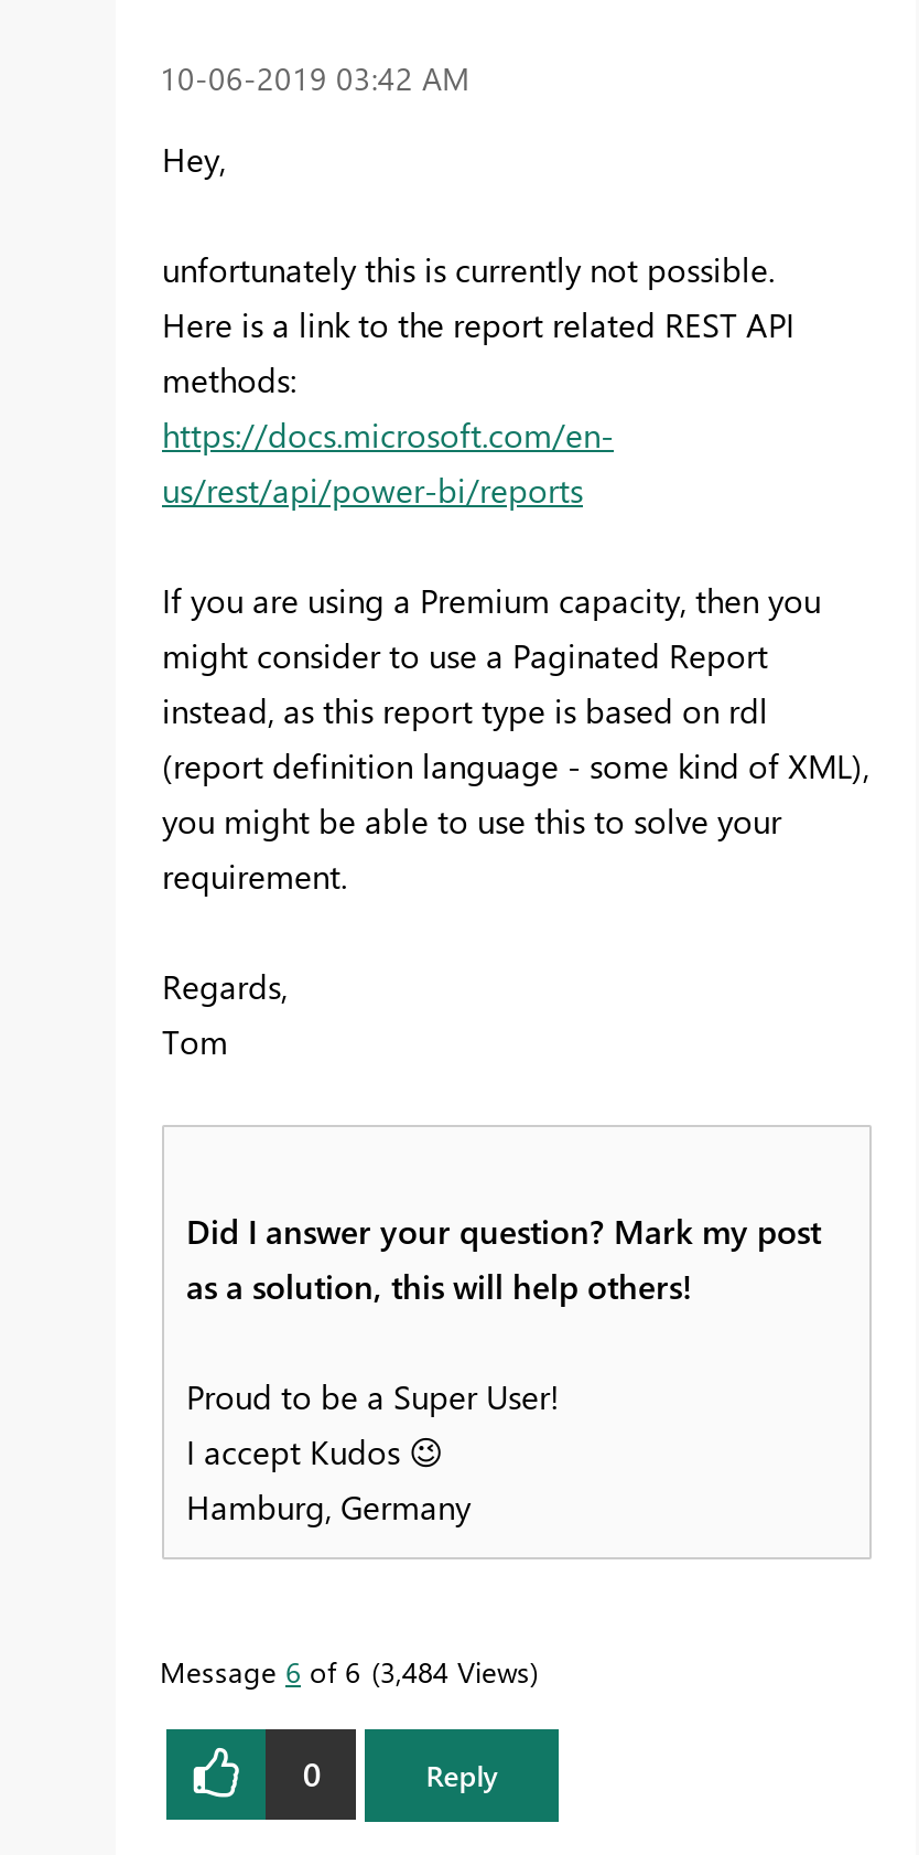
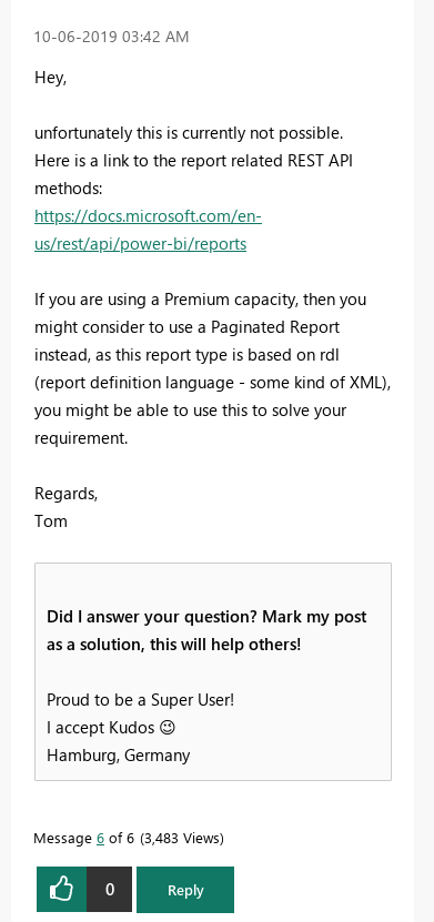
[160,1652,530,1689] Message 6 of 6 3,484 Views -> [33,827,220,846] Message 6 of 6 3,483 Views

